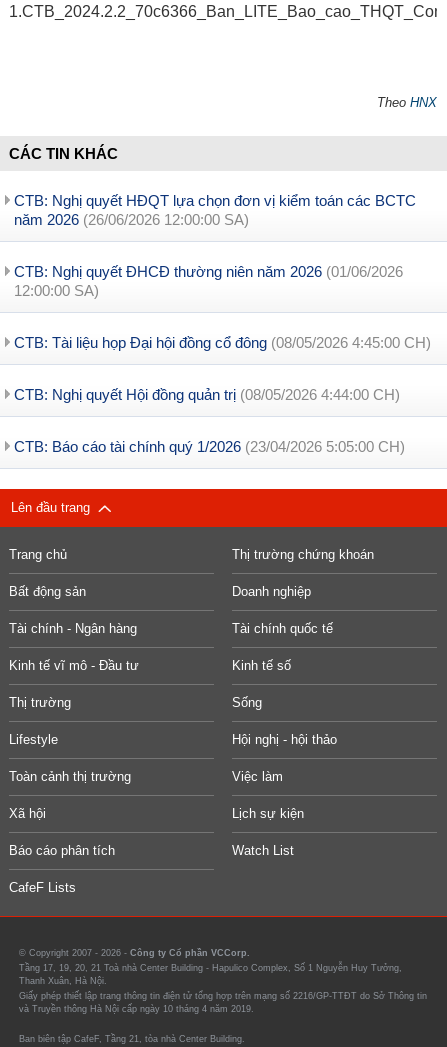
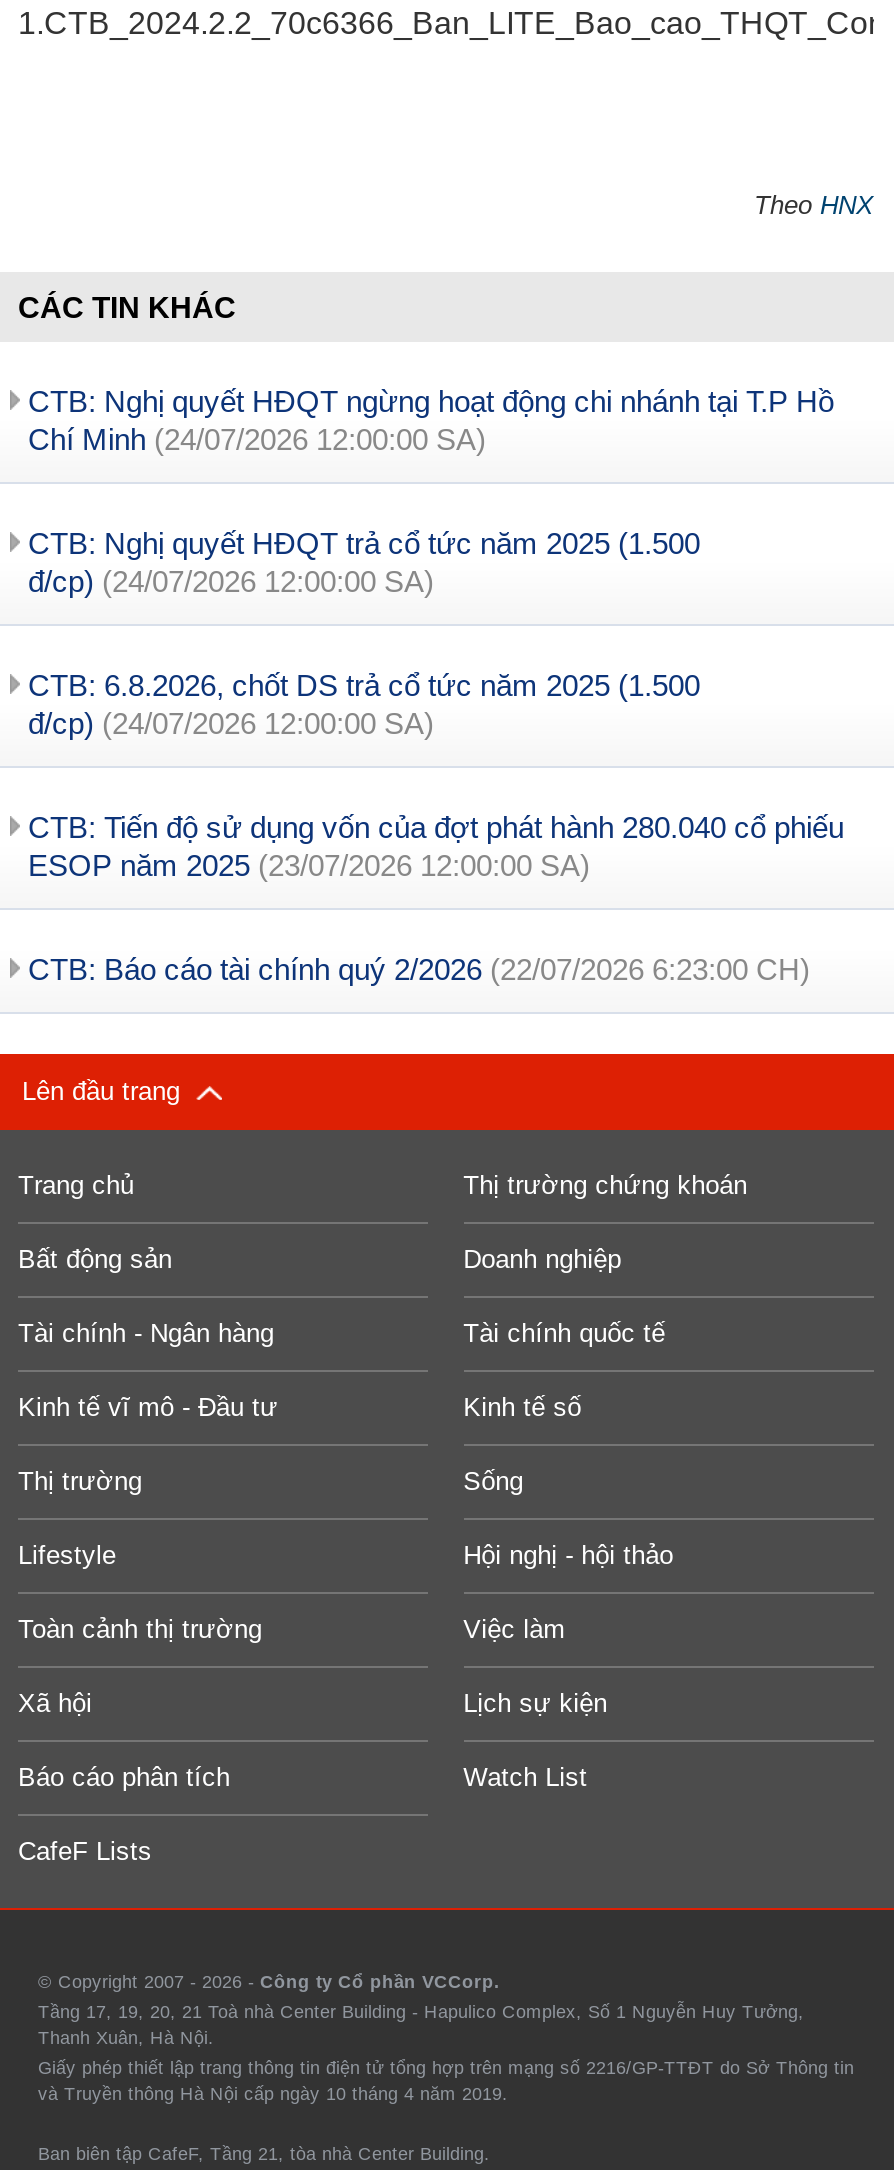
[14,192,416,228] CTB: Nghị quyết HĐQT lựa chọn đơn vị kiểm toán các BCTC | năm 2026 (26/06/2026 12:00:00 SA) -> [28,384,834,456] CTB: Nghị quyết HĐQT ngừng hoạt động chi nhánh tại T.P Hồ | Chí Minh (24/07/2026 12:00:00 SA)
[14,263,403,299] CTB: Nghị quyết ĐHCĐ thường niên năm 2026 (01/06/2026 | 12:00:00 SA) -> [28,526,700,598] CTB: Nghị quyết HĐQT trả cổ tức năm 2025 (1.500 | đ/cp) (24/07/2026 12:00:00 SA)
[14,334,431,351] CTB: Tài liệu họp Đại hội đồng cổ đông (08/05/2026 4:45:00 CH) -> [28,668,700,740] CTB: 6.8.2026, chốt DS trả cổ tức năm 2025 (1.500 | đ/cp) (24/07/2026 12:00:00 SA)
[14,386,400,403] CTB: Nghị quyết Hội đồng quản trị (08/05/2026 4:44:00 CH) -> [28,810,844,882] CTB: Tiến độ sử dụng vốn của đợt phát hành 280.040 cổ phiếu | ESOP năm 2025 (23/07/2026 12:00:00 SA)
[14,438,405,455] CTB: Báo cáo tài chính quý 1/2026 (23/04/2026 5:05:00 CH) -> [28,952,810,986] CTB: Báo cáo tài chính quý 2/2026 (22/07/2026 6:23:00 CH)

